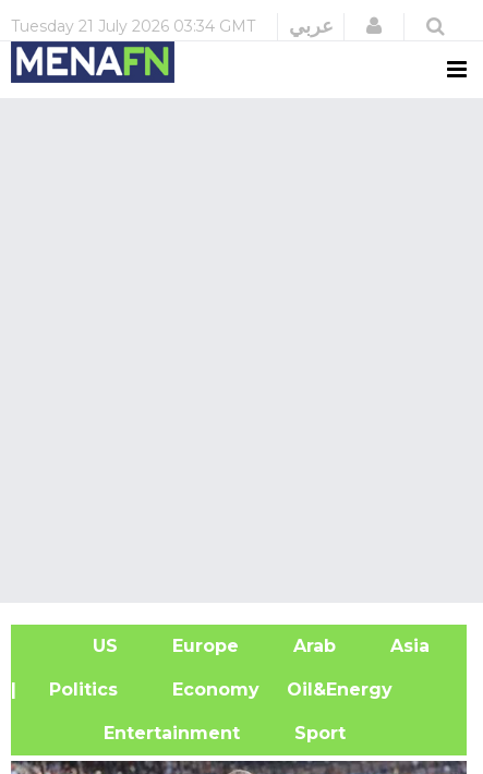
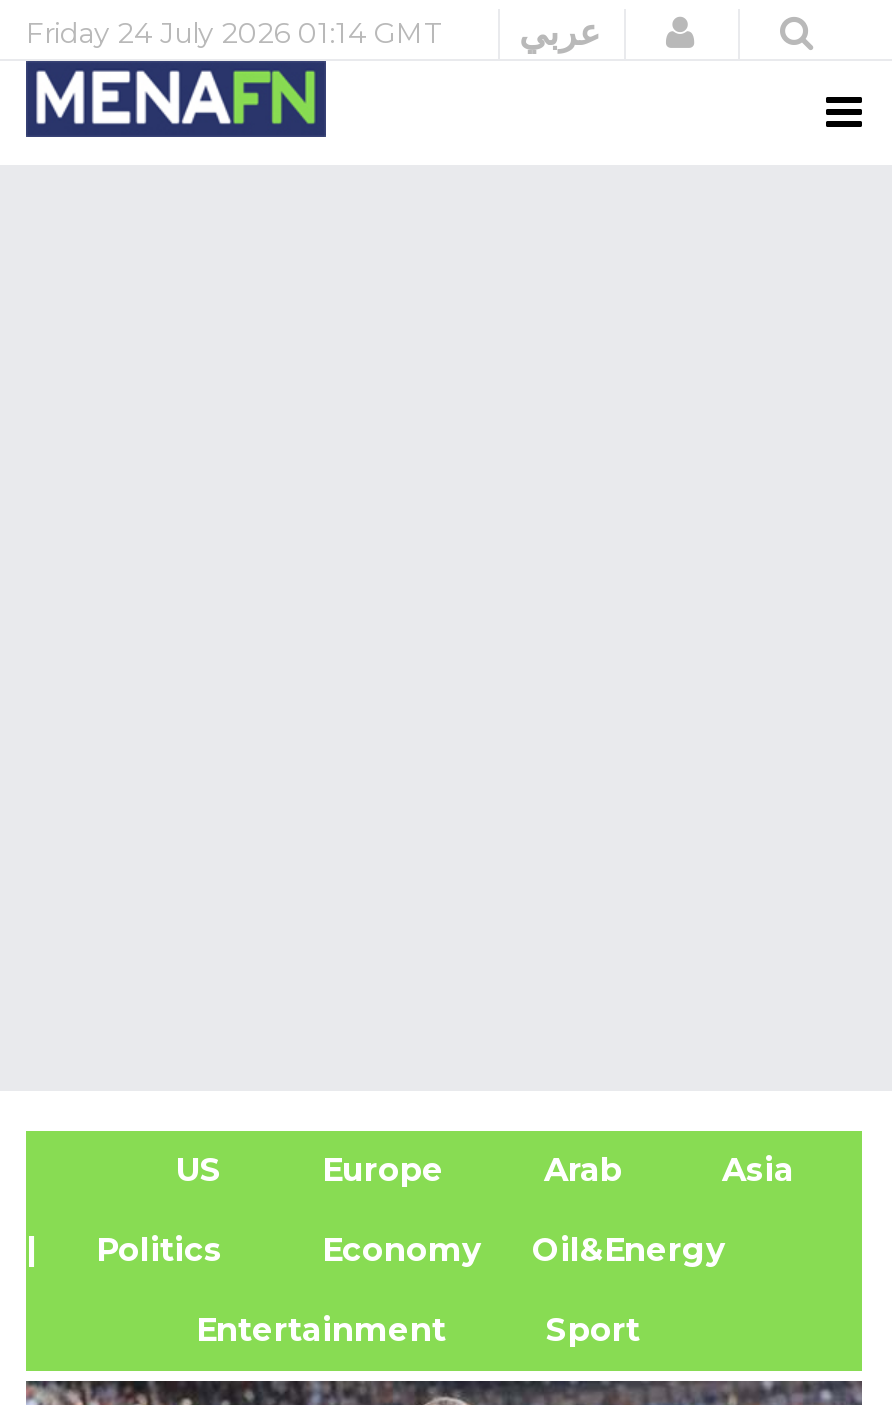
[11,16,255,36] Tuesday 21 July 2026 03:34 GMT -> [26,15,440,51] Friday 24 July 2026 01:14 GMT

